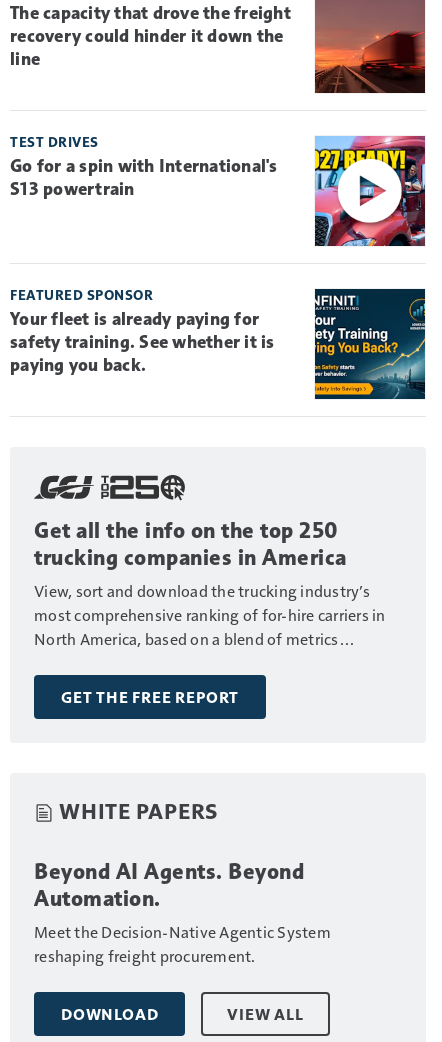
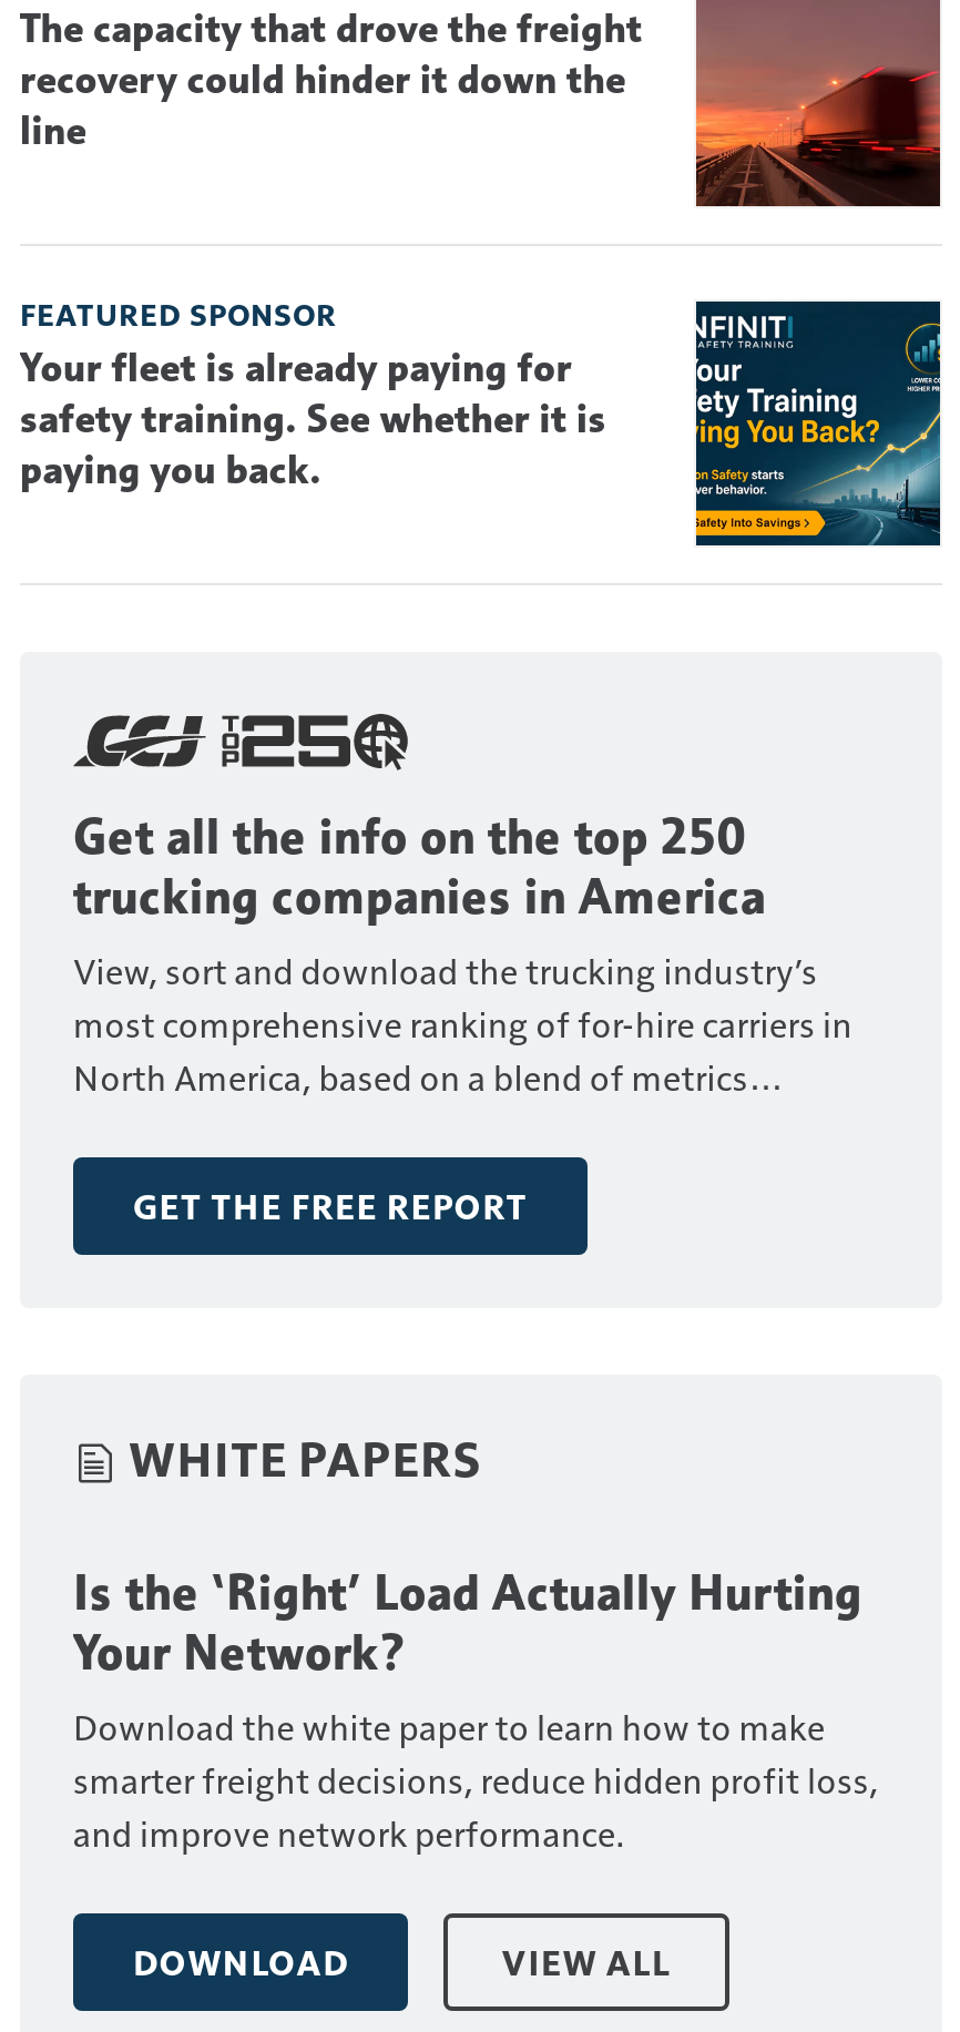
[10,133,426,247] [image] | TEST DRIVES | Go for a spin with International's | S13 powertrain -> none
moved [10,286,427,823] -> [20,296,944,1487]: [image] | FEATURED SPONSOR | Your fleet is already paying for | ... | GET THE FREE REPORT | WHITE PAPERS
[34,857,331,965] Beyond AI Agents. Beyond | Automation. | Meet the Decision-Native Agentic System | reshaping freight procurement. -> [73,1562,878,1855] Is the ‘Right’ Load Actually Hurting | Your Network? | Download the white paper to learn how to make | smarter freight decisions, reduce hidden profit loss, | and improve network performance.

